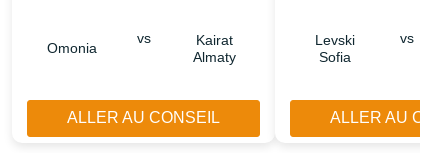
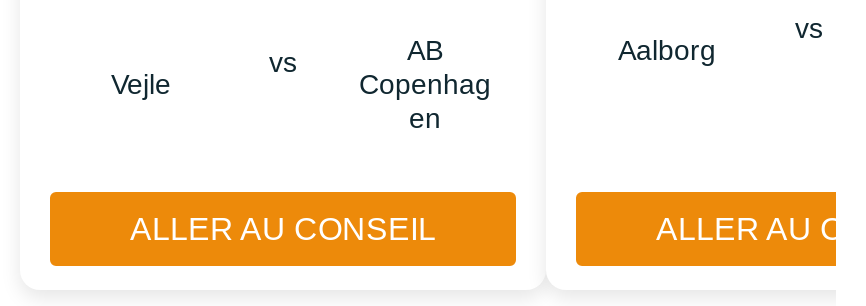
[193,31,236,64] Kairat | Almaty -> [359,33,491,133] AB | Copenhag | en
[315,31,355,64] Levski | Sofia -> [618,33,716,65] Aalborg
[47,40,97,56] Omonia -> [111,67,171,99] Vejle

